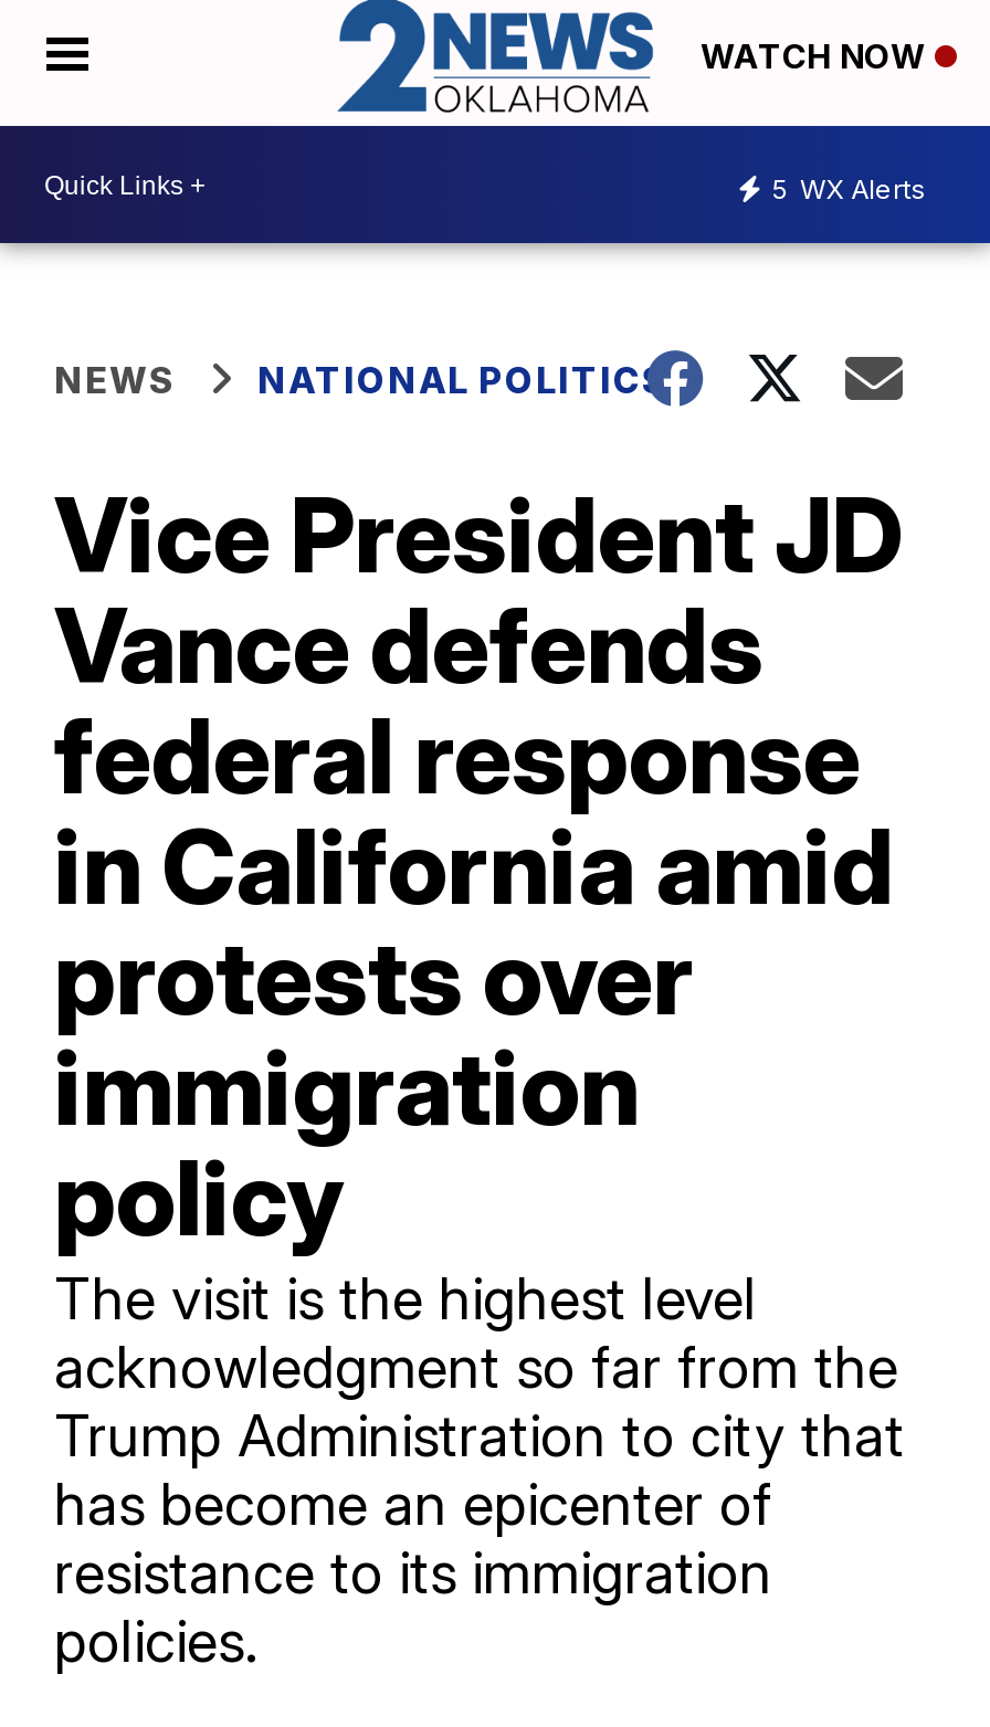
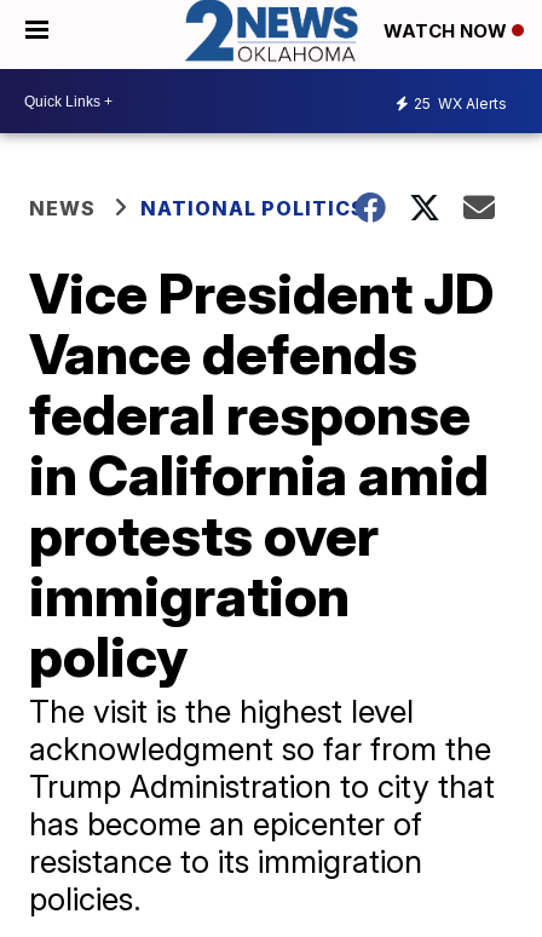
[771,171,926,205] 5 WX Alerts -> [414,94,507,112] 25 WX Alerts

